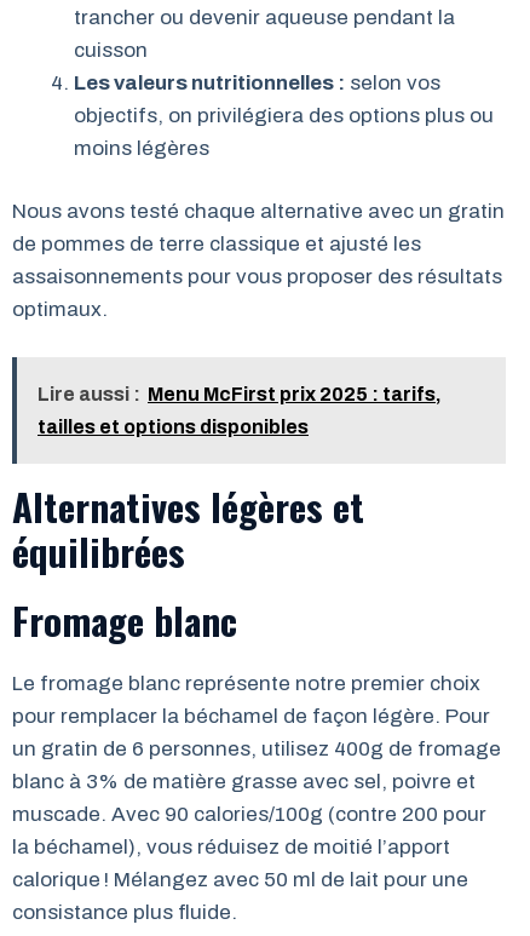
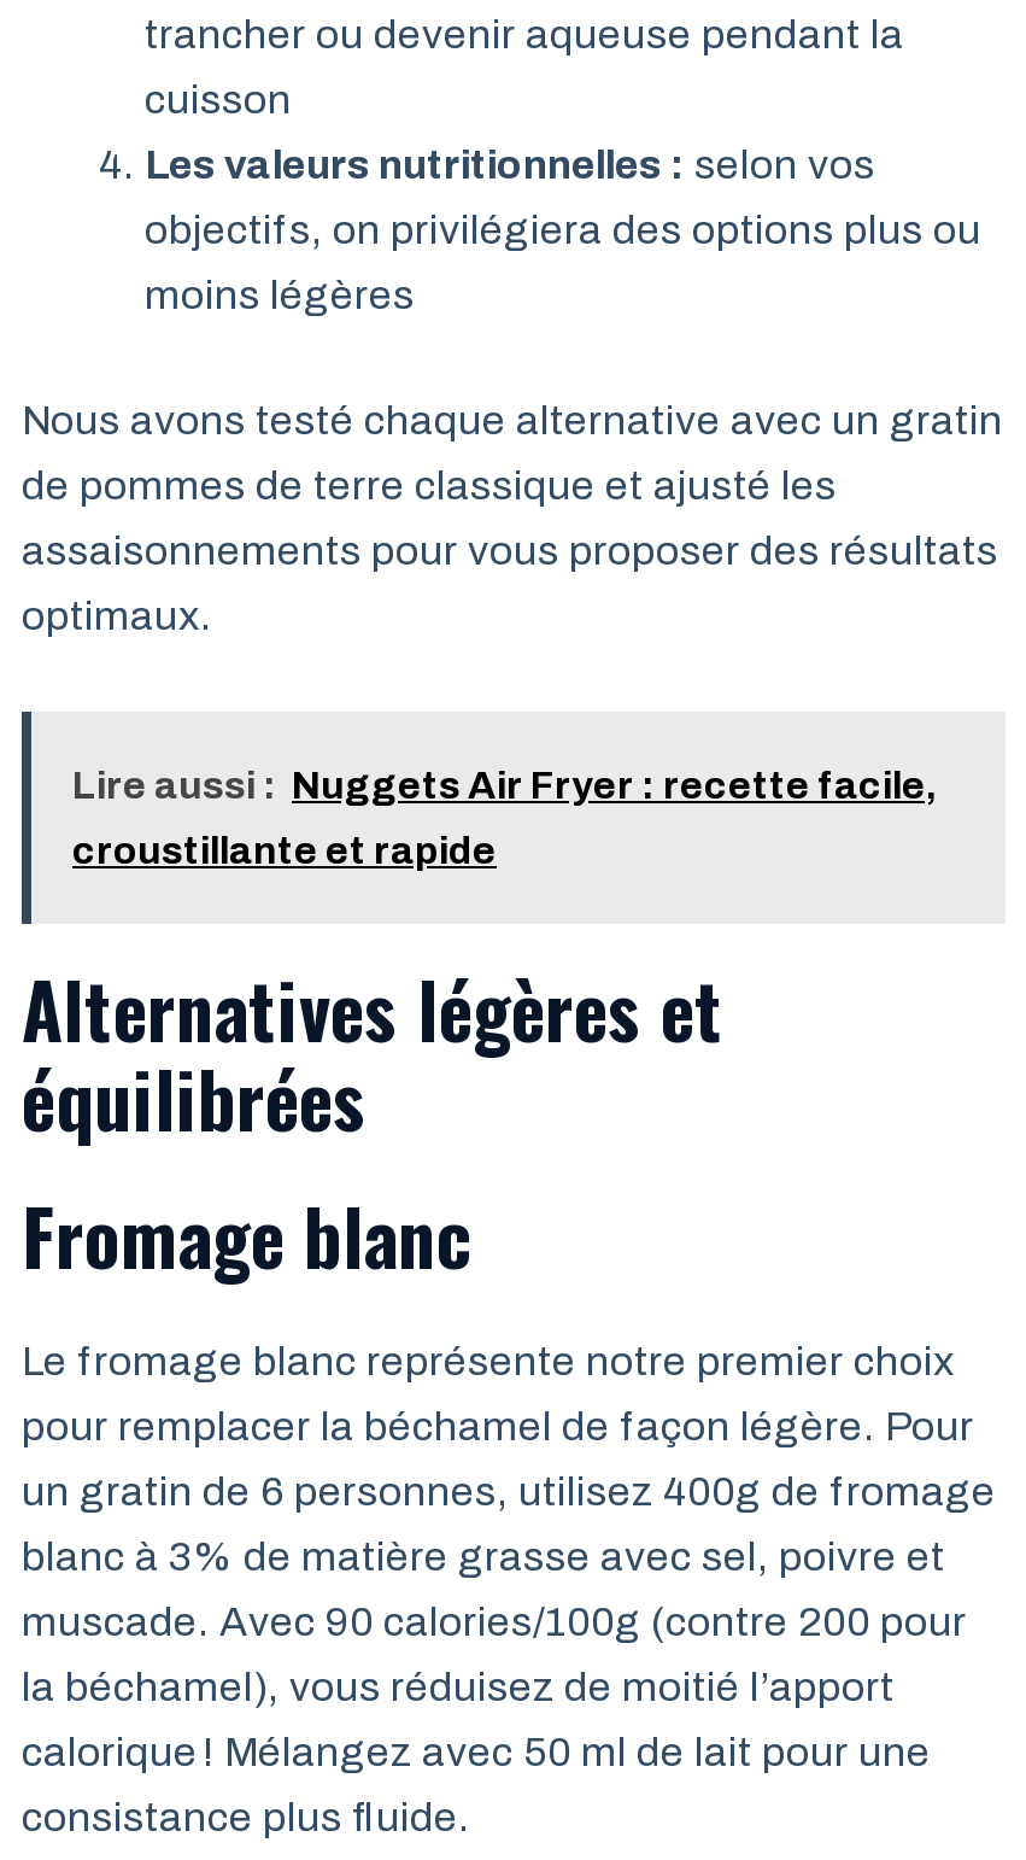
[38,383,442,404] Lire aussi : Menu McFirst prix 2025 : tarifs, -> [72,764,938,805] Lire aussi : Nuggets Air Fryer : recette facile,
[38,416,309,437] tailles et options disponibles -> [72,829,497,870] croustillante et rapide

